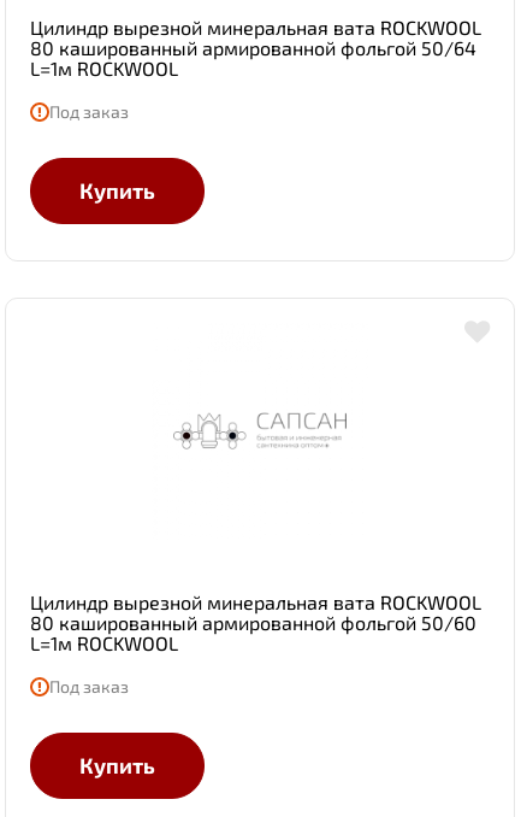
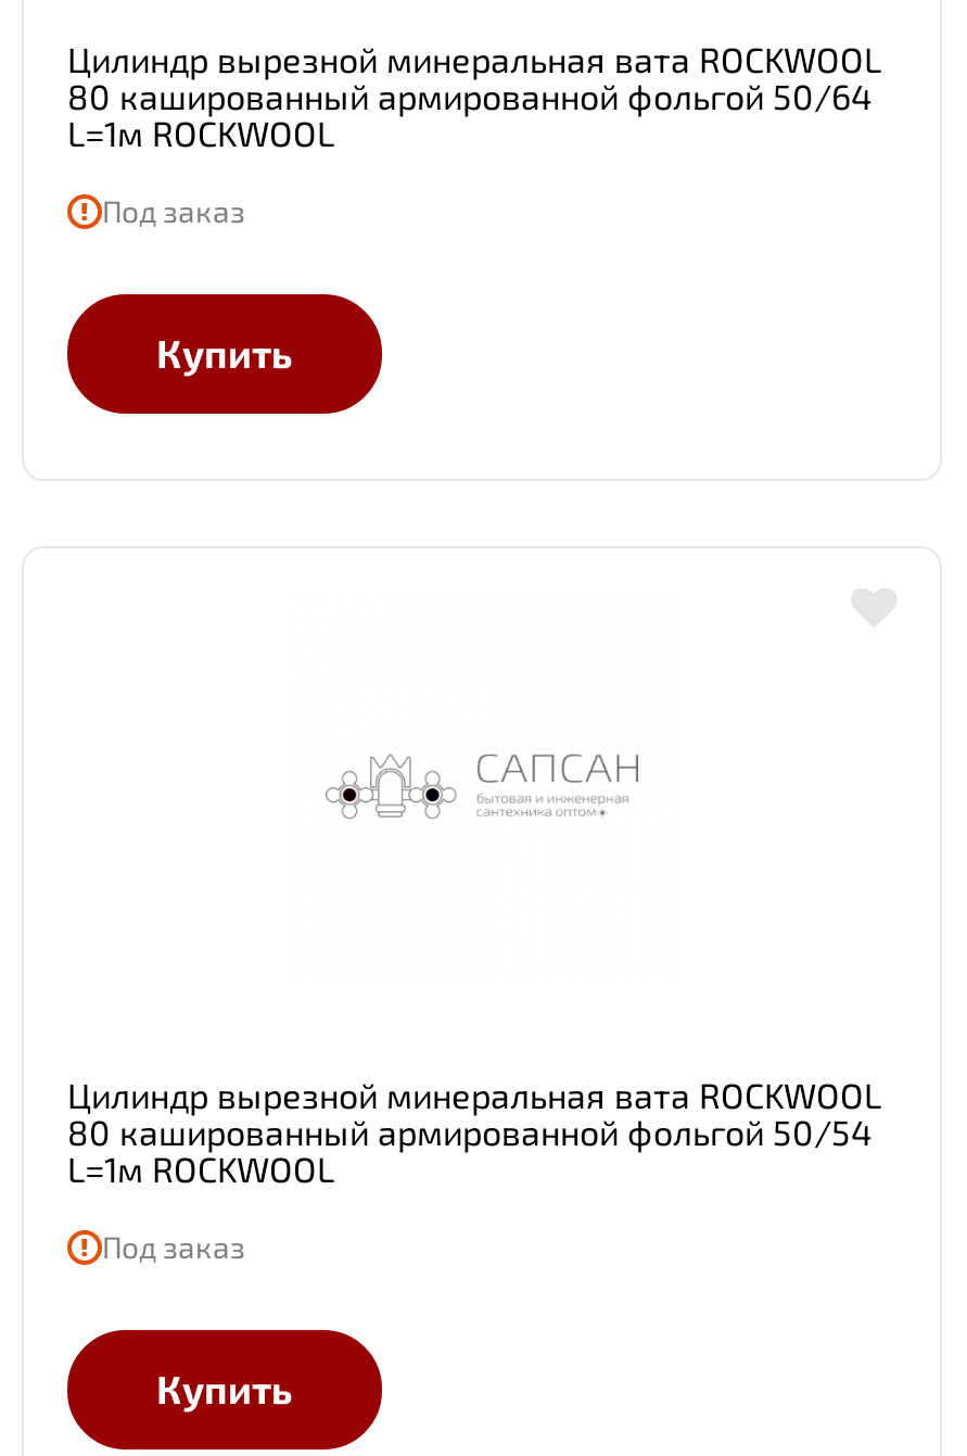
[30,611,476,634] 80 кашированный армированной фольгой 50/60 -> [67,1111,873,1152] 80 кашированный армированной фольгой 50/54

